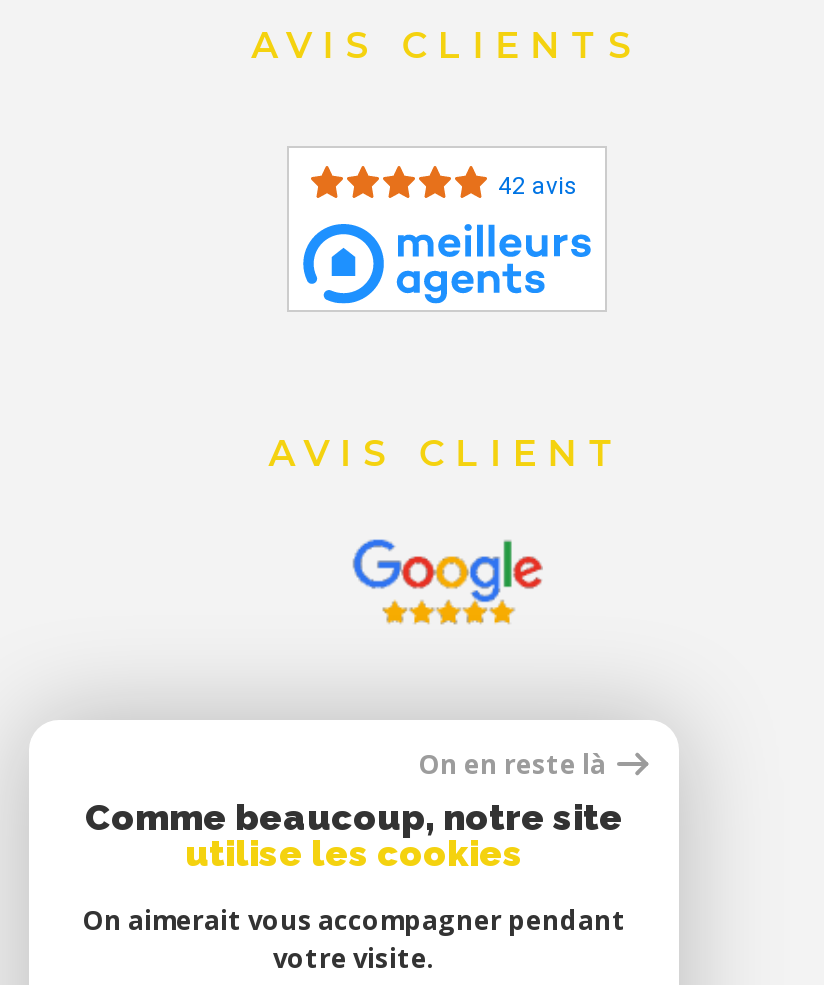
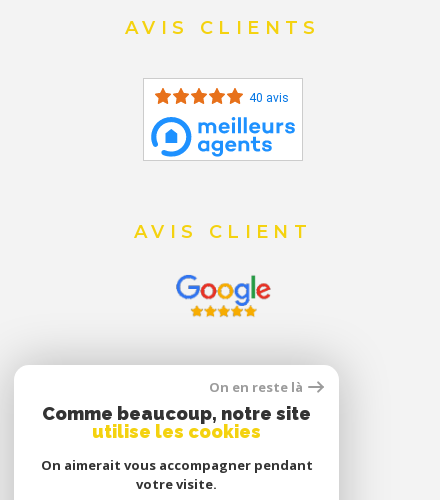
[498,171,578,199] 42 avis -> [248,91,288,105] 40 avis

